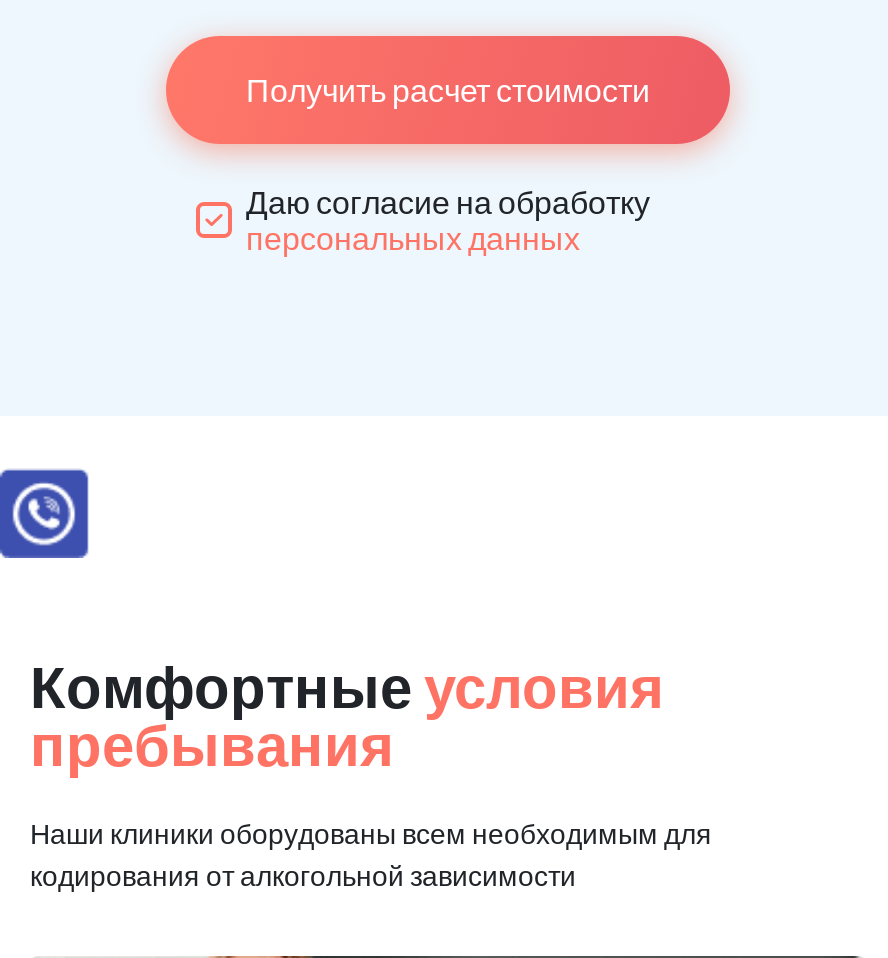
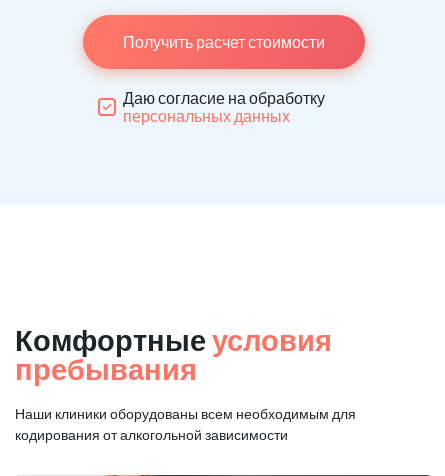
[6,468,90,560] [image] -> none

